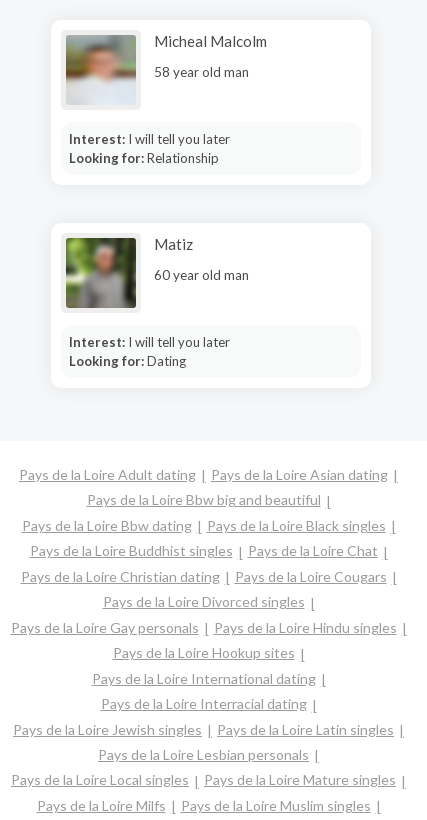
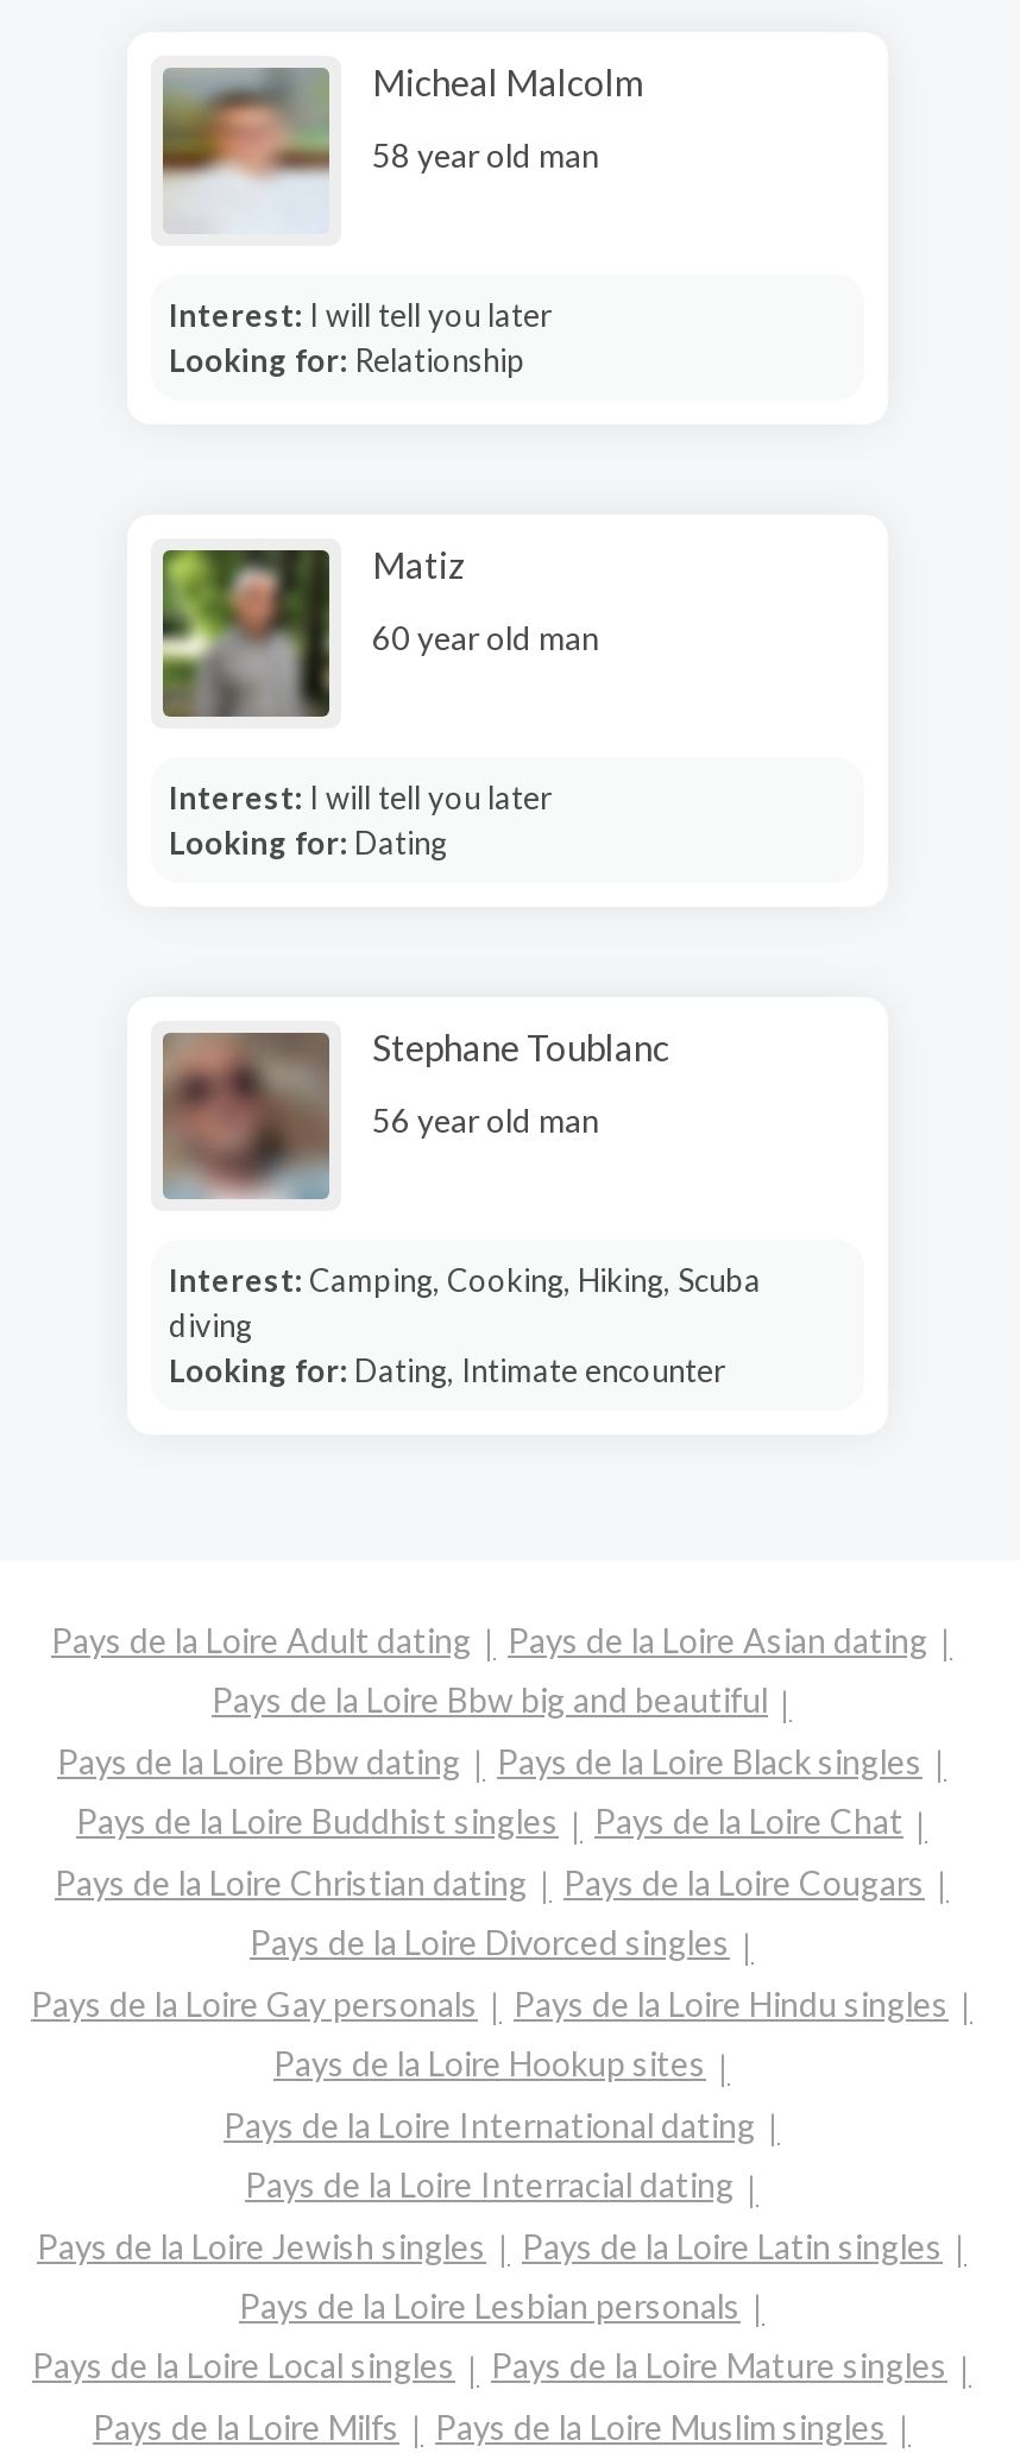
none -> [158,1024,669,1204] [image] | Stephane Toublanc | 56 year old man
none -> [169,1260,761,1388] Interest: Camping, Cooking, Hiking, Scuba | diving | Looking for: Dating, Intimate encounter

